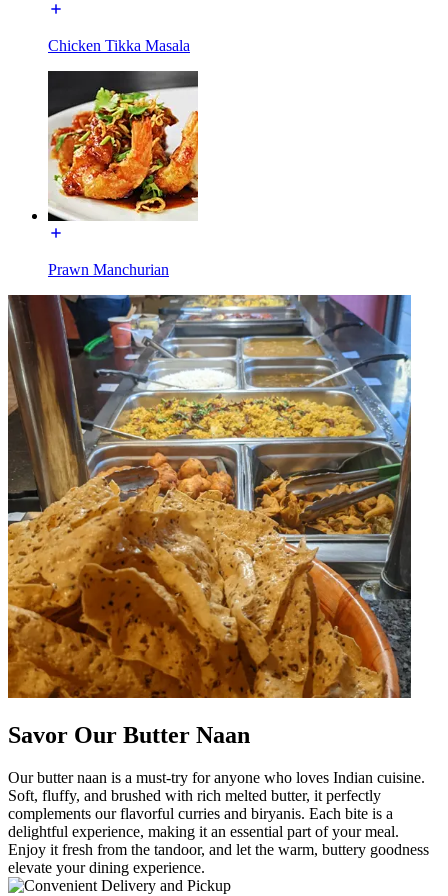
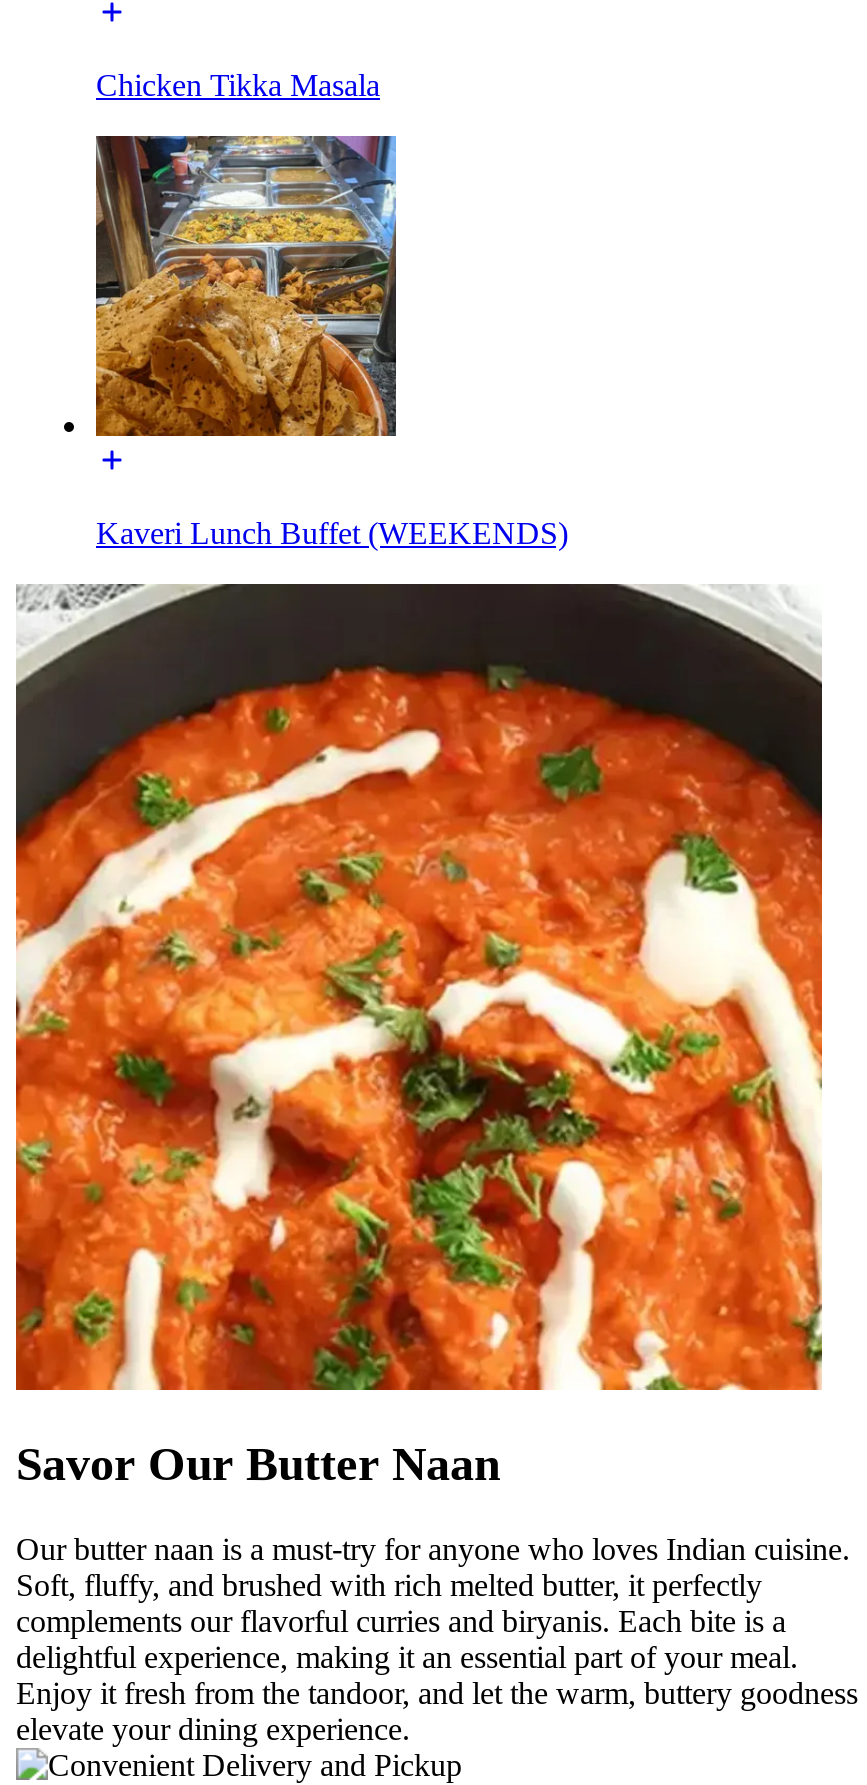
[47,70,199,278] [image] | Prawn Manchurian -> [94,135,568,550] [image] | Kaveri Lunch Buffet (WEEKENDS)
[7,294,412,699] [image] -> [14,581,824,1391] [image]

